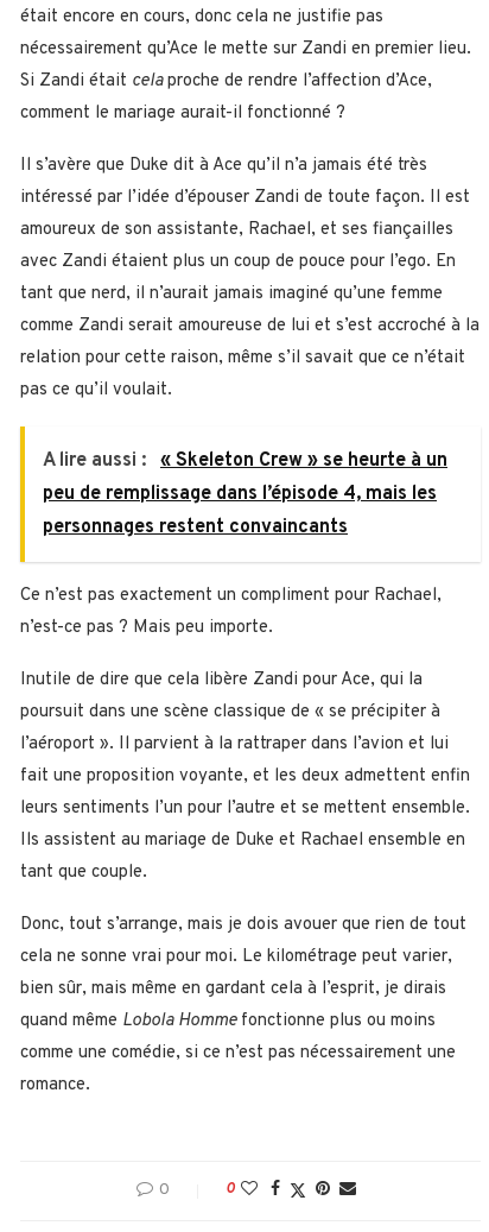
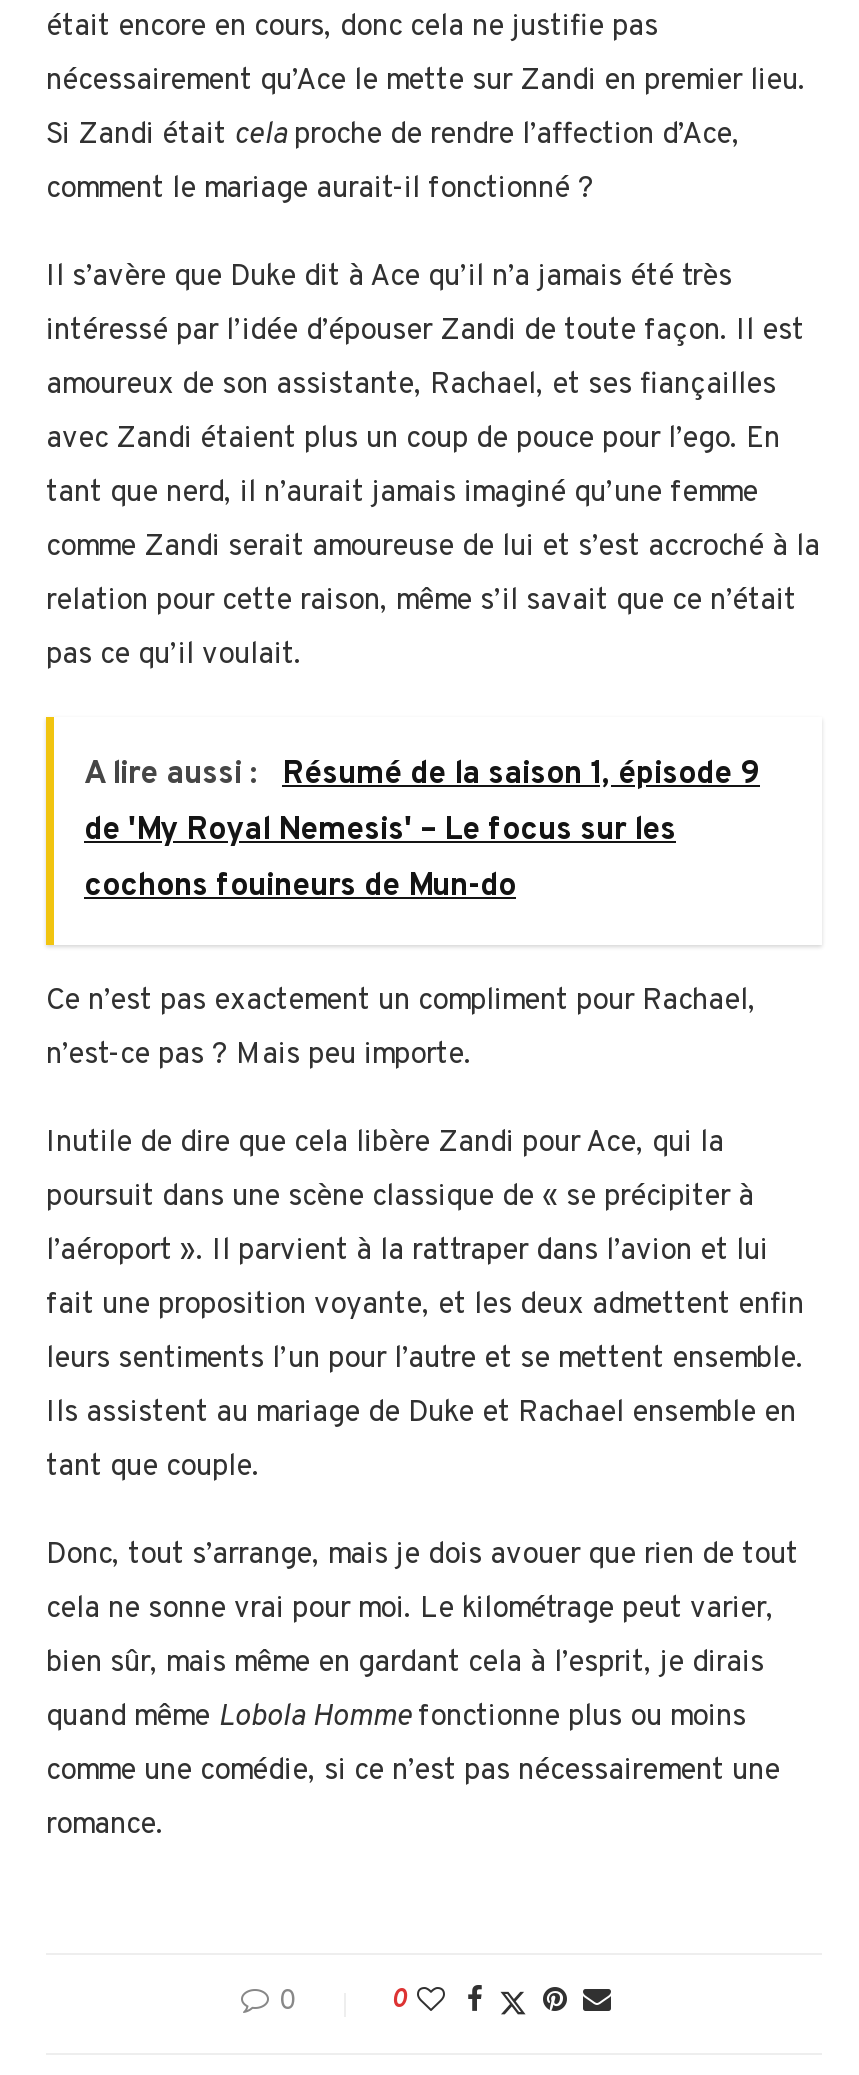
[43,449,447,539] A lire aussi : « Skeleton Crew » se heurte à un | peu de remplissage dans l’épisode 4, mais les | personnages restent convaincants -> [84,755,760,907] A lire aussi : Résumé de la saison 1, épisode 9 | de 'My Royal Nemesis' – Le focus sur les | cochons fouineurs de Mun-do

